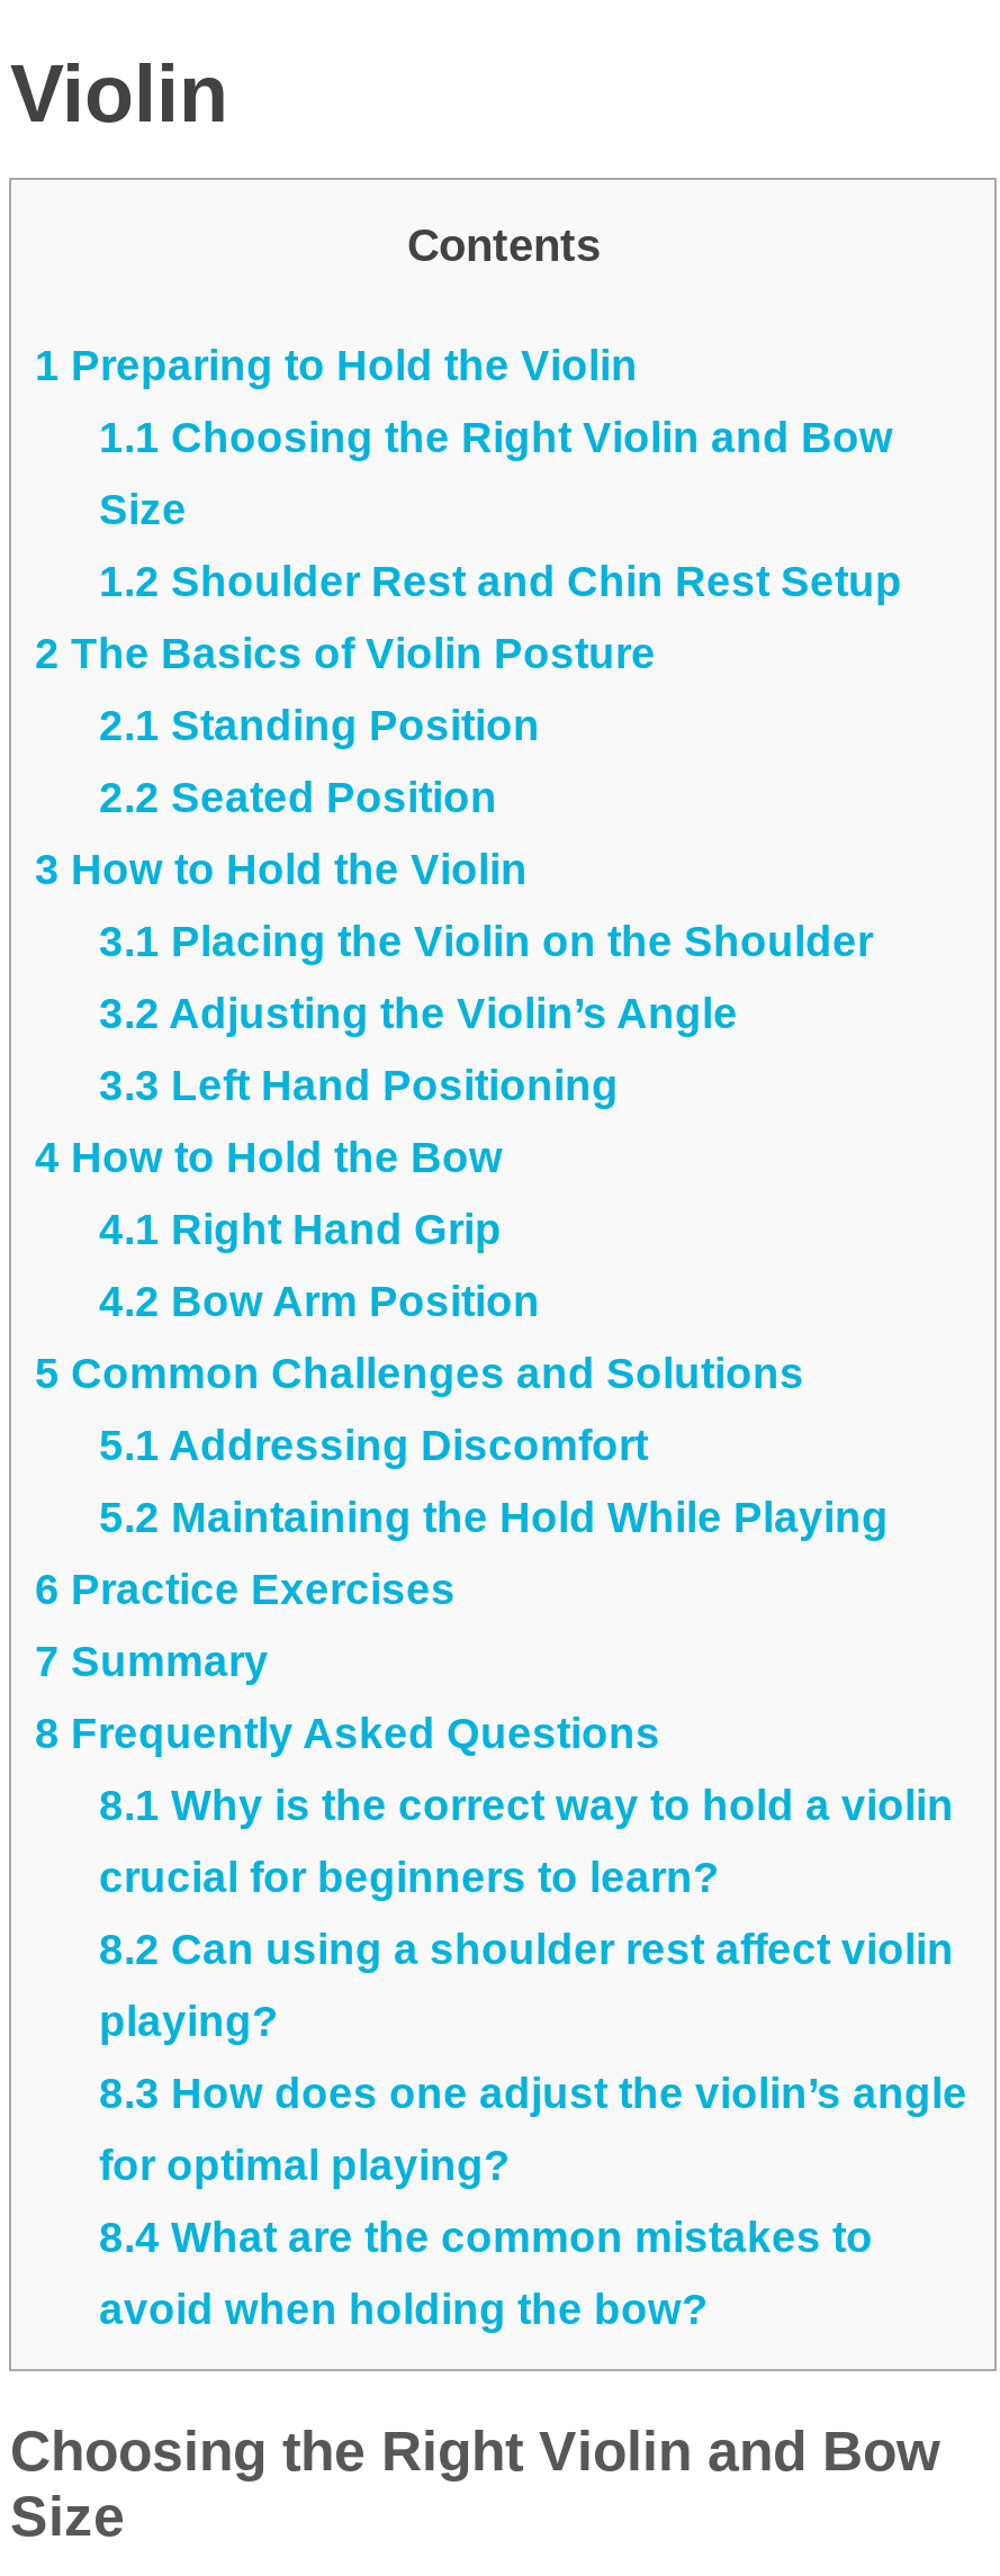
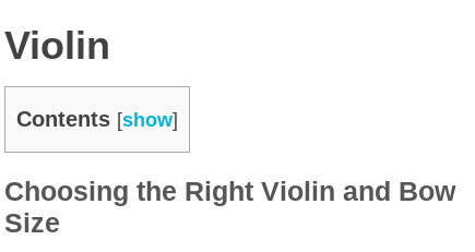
[35,220,967,2333] Contents | 1 Preparing to Hold the Violin | 1.1 Choosing the Right Violin and Bow | Size | 1.2 Shoulder Rest and Chin Rest Setup | 2 The Basics of Violin Posture | 2.1 Standing Position | 2.2 Seated Position | 3 How to Hold the Violin | 3.1 Placing the Violin on the Shoulder | 3.2 Adjusting the Violin’s Angle | 3.3 Left Hand Positioning | 4 How to Hold the Bow | 4.1 Right Hand Grip | 4.2 Bow Arm Position | 5 Common Challenges and Solutions | 5.1 Addressing Discomfort | 5.2 Maintaining the Hold While Playing | 6 Practice Exercises | 7 Summary | 8 Frequently Asked Questions | 8.1 Why is the correct way to hold a violin | crucial for beginners to learn? | 8.2 Can using a shoulder rest affect violin | playing? | 8.3 How does one adjust the violin’s angle | for optimal playing? | 8.4 What are the common mistakes to | avoid when holding the bow? -> [17,107,179,131] Contents [show]

